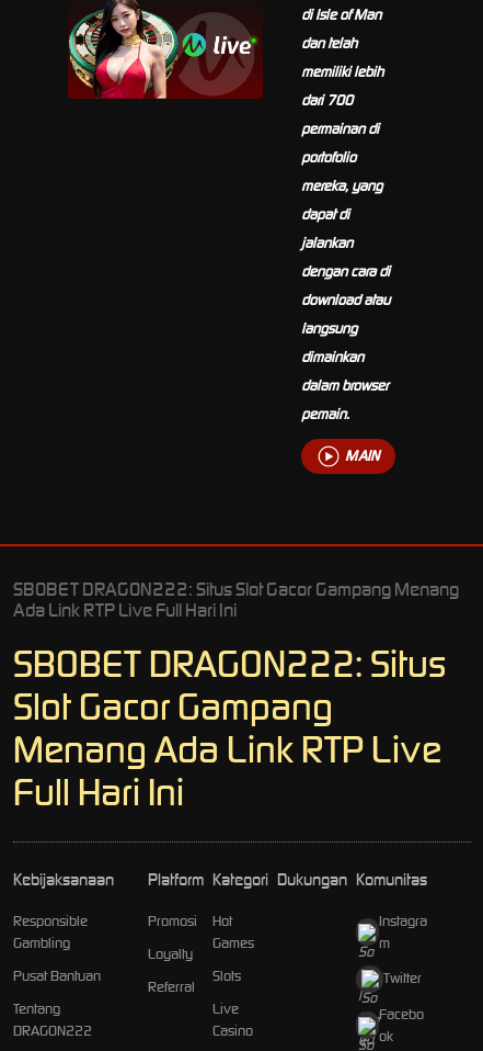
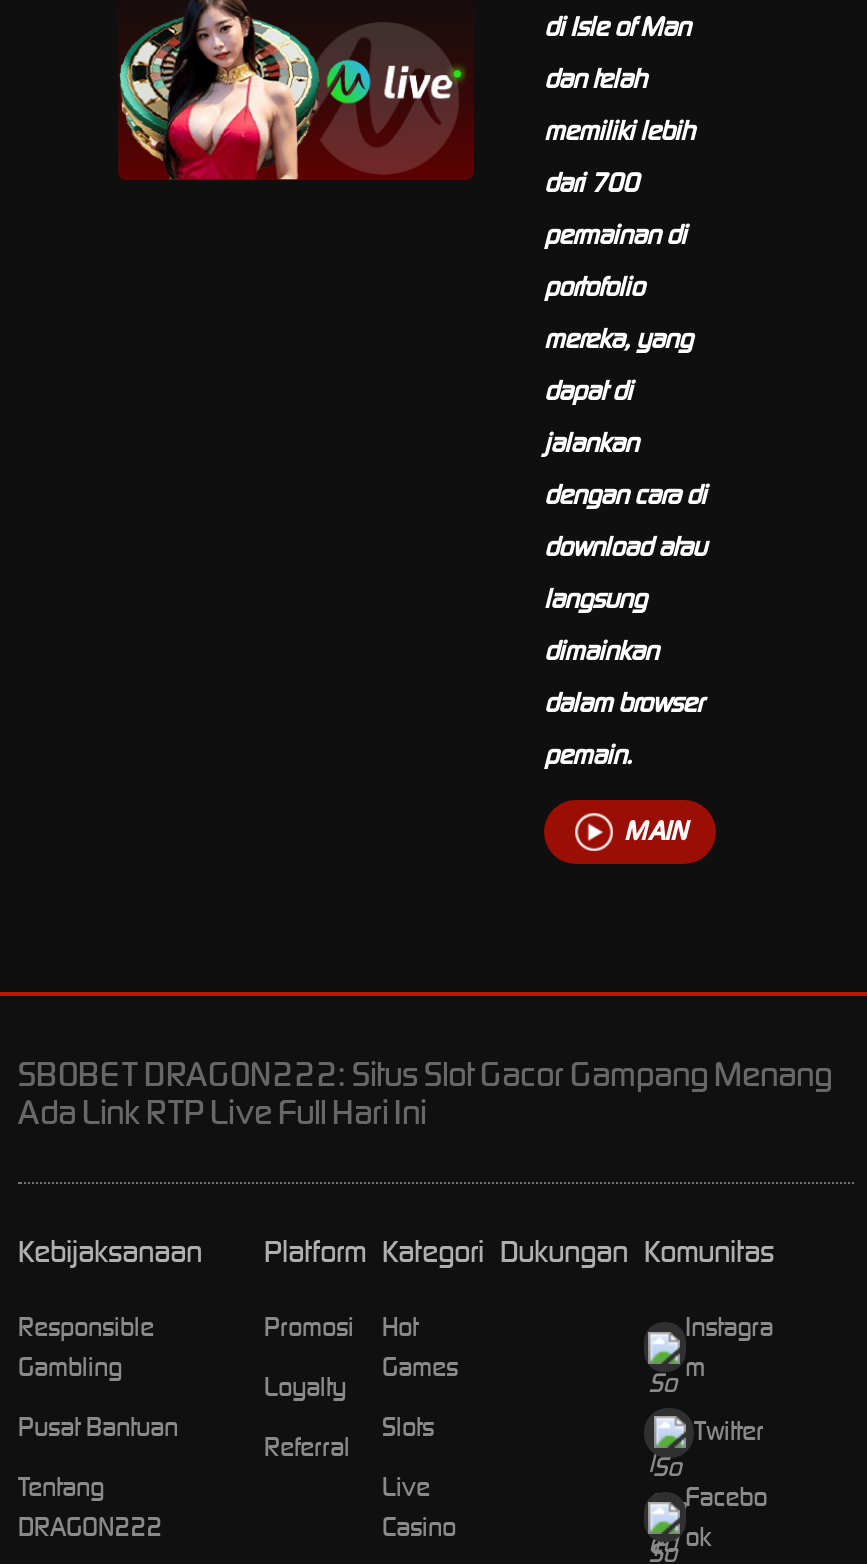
[13,640,446,815] SBOBET DRAGON222: Situs | Slot Gacor Gampang | Menang Ada Link RTP Live | Full Hari Ini -> none

